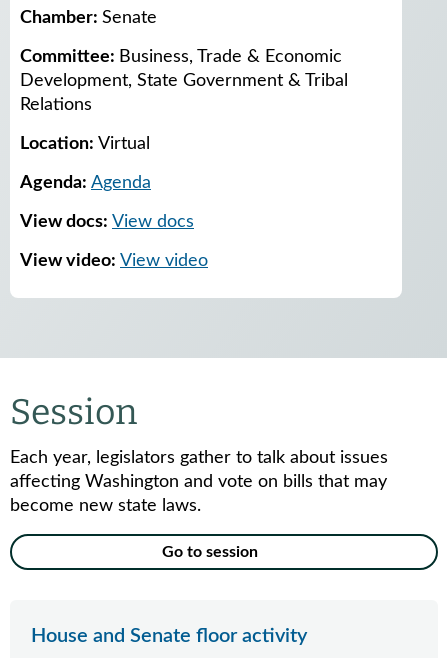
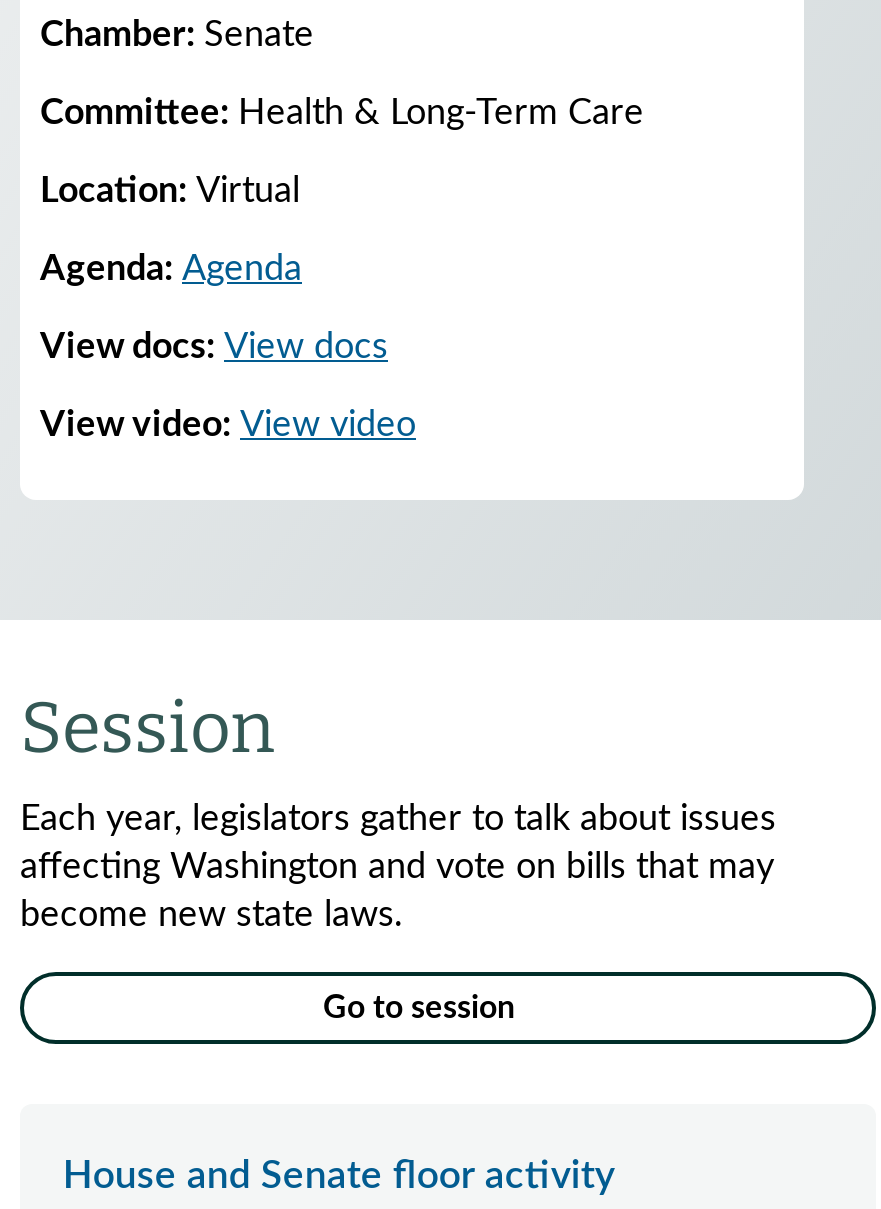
[20,48,348,114] Committee: Business, Trade & Economic | Development, State Government & Tribal | Relations -> [40,97,644,133] Committee: Health & Long-Term Care

